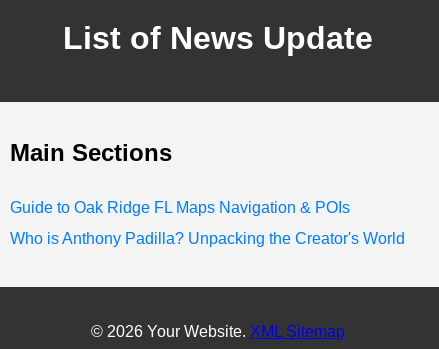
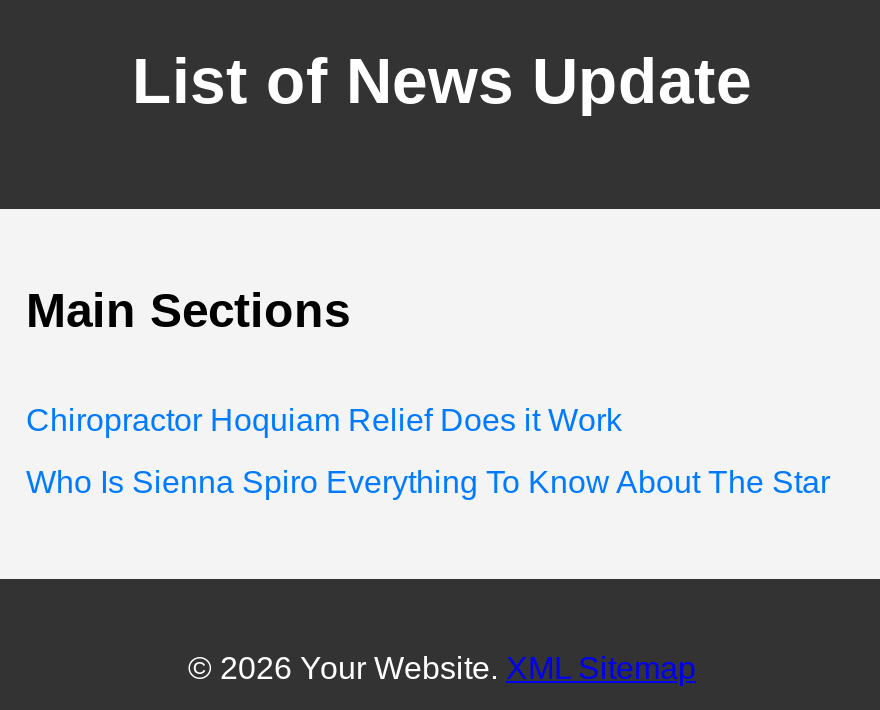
[10,199,350,216] Guide to Oak Ridge FL Maps Navigation & POIs -> [26,403,622,437] Chiropractor Hoquiam Relief Does it Work
[10,230,405,247] Who is Anthony Padilla? Unpacking the Creator's World -> [26,466,830,500] Who Is Sienna Spiro Everything To Know About The Star

